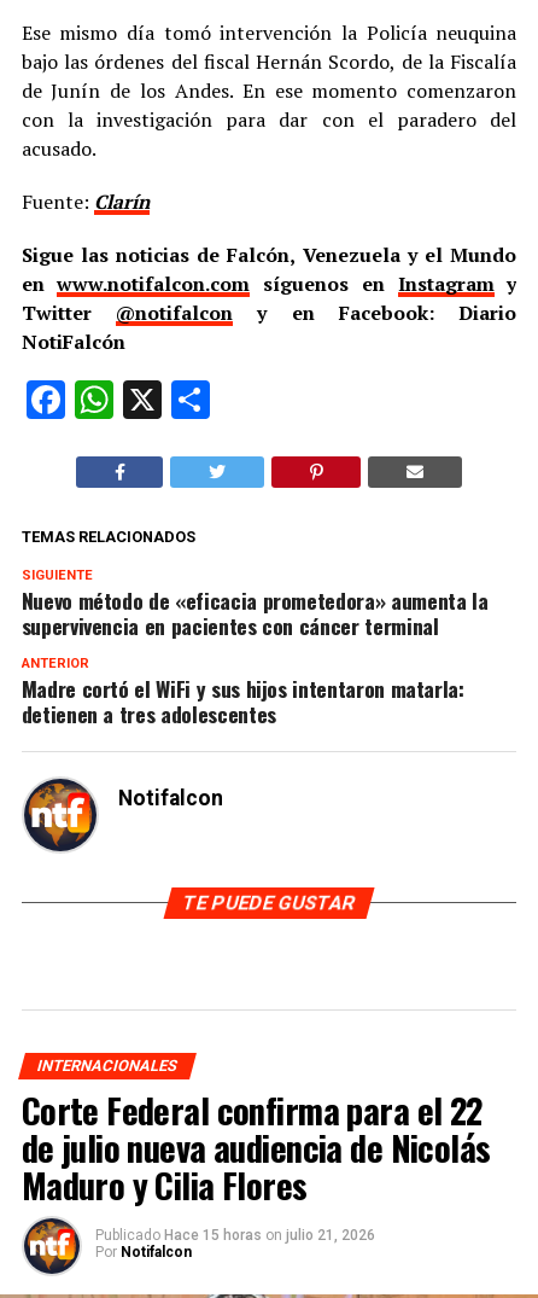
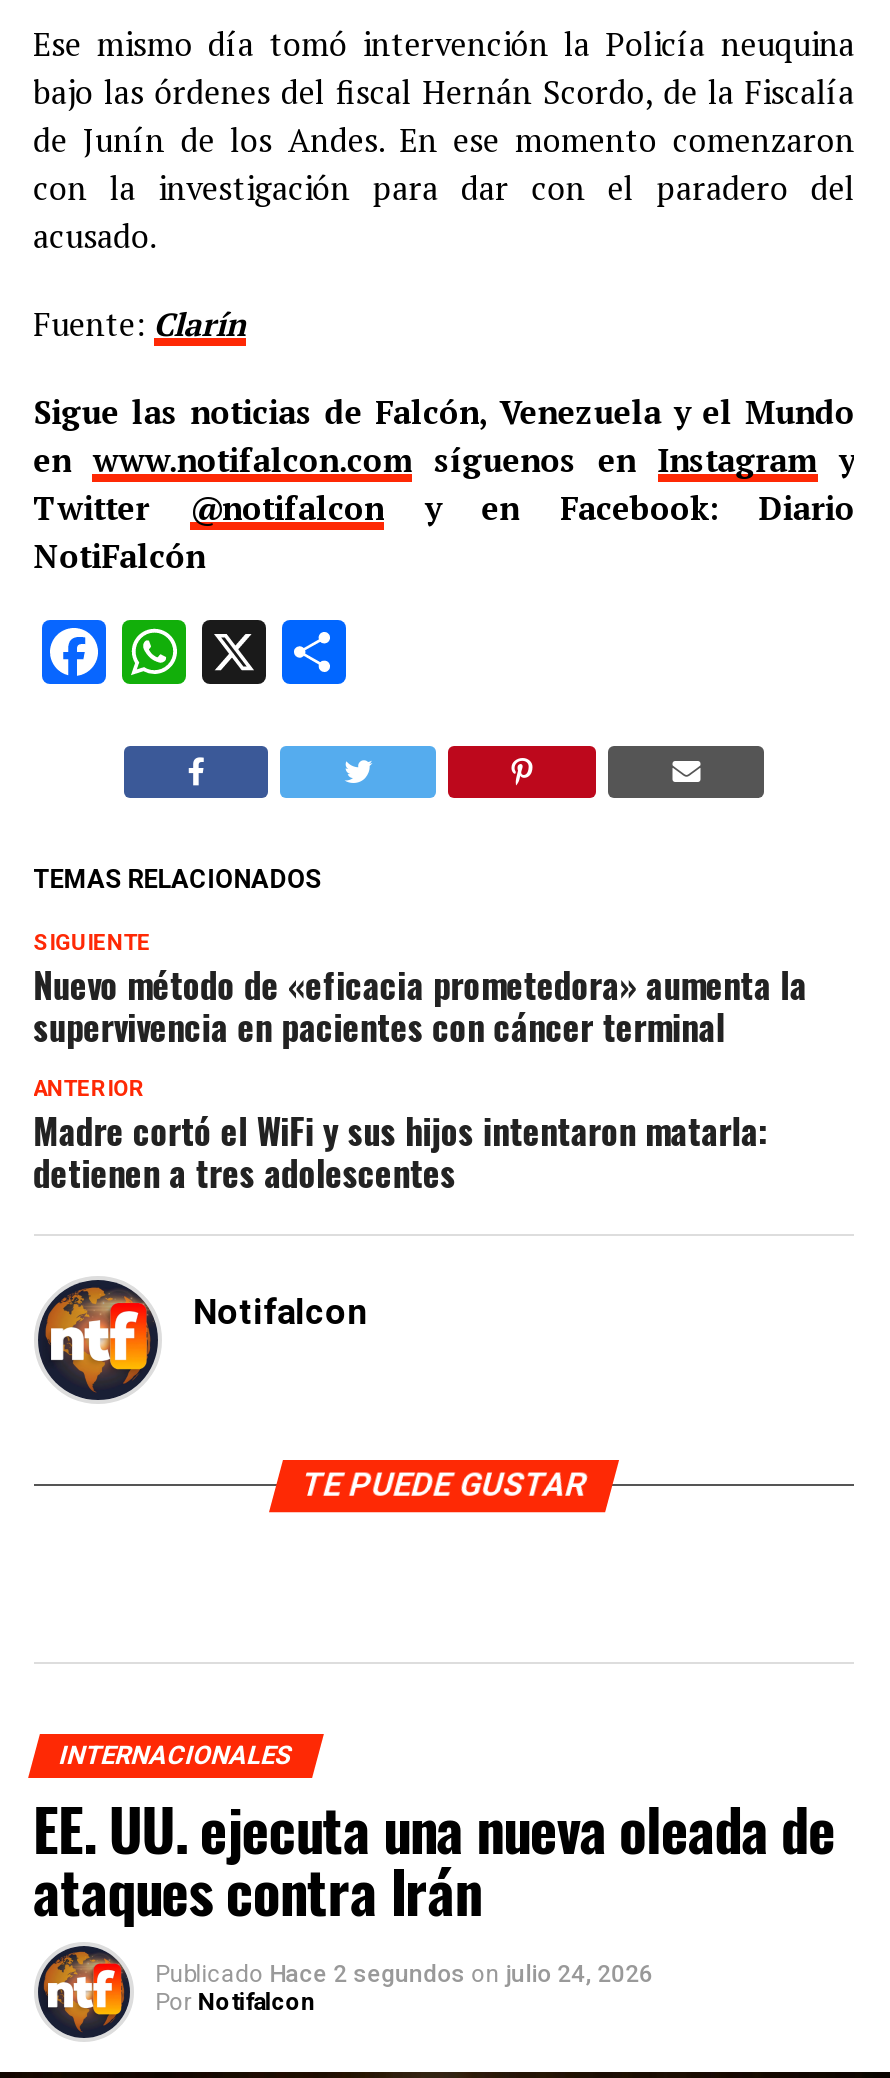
[21,1084,490,1243] Corte Federal confirma para el 22 | de julio nueva audiencia de Nicolás | Maduro y Cilia Flores | Publicado Hace 15 horas on julio 21, 2026 -> [33,1785,835,1987] EE. UU. ejecuta una nueva oleada de | ataques contra Irán | Publicado Hace 2 segundos on julio 24, 2026

